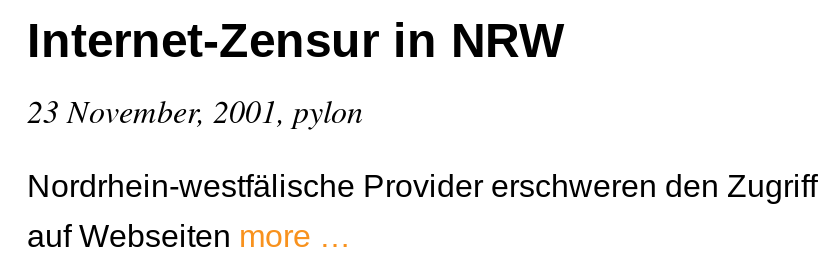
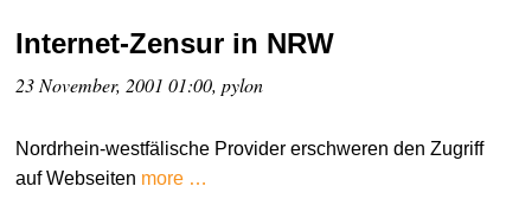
[27,90,363,132] 23 November, 2001, pylon -> [15,72,263,97] 23 November, 2001 01:00, pylon

